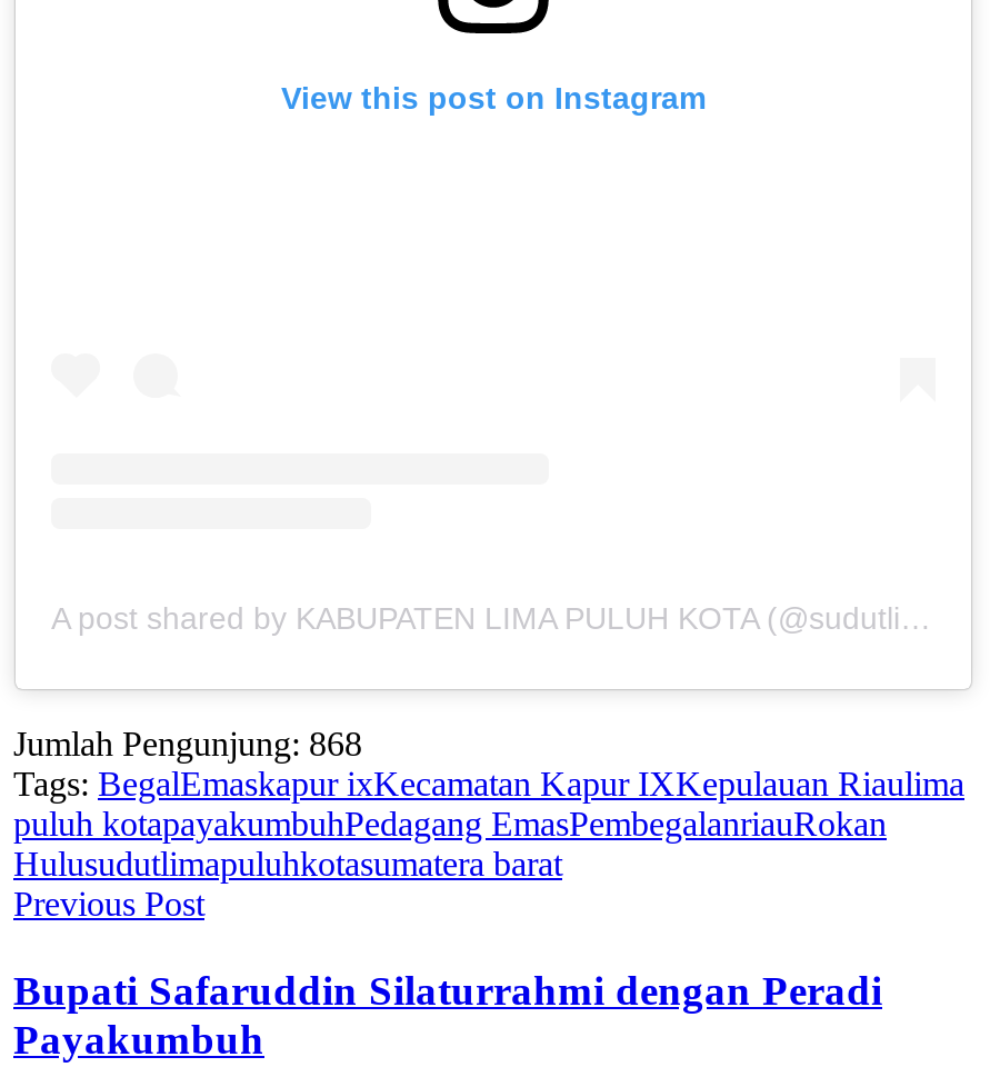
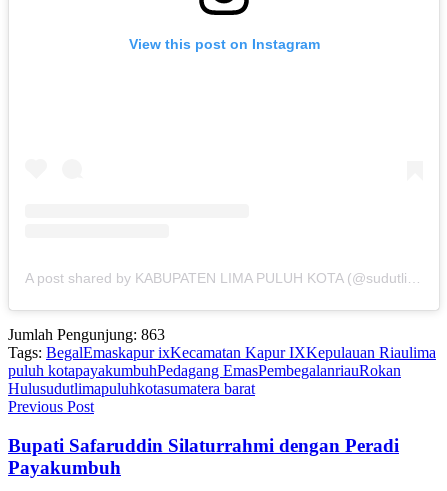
[13,725,362,762] Jumlah Pengunjung: 868 -> [8,326,165,343] Jumlah Pengunjung: 863

